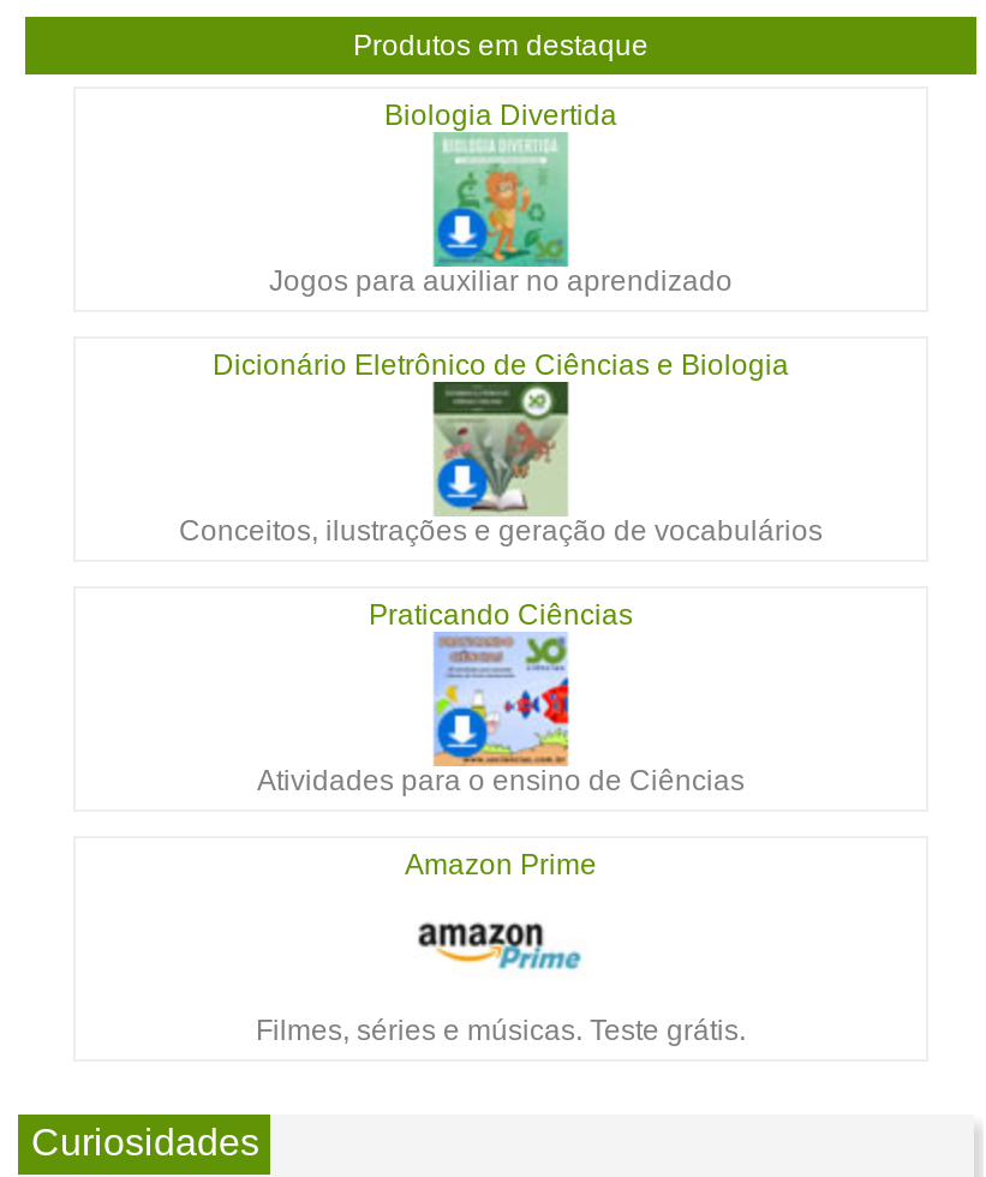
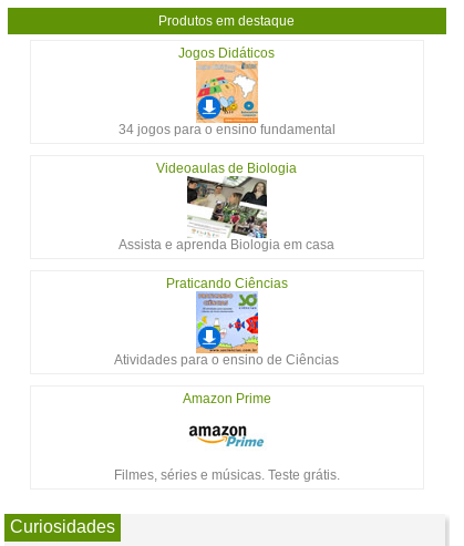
[384,99,617,132] Biologia Divertida -> [179,46,275,61] Jogos Didáticos
[269,151,733,298] [image] | Jogos para auxiliar no aprendizado -> [118,70,336,137] [image] | 34 jogos para o ensino fundamental
[213,349,789,382] Dicionário Eletrônico de Ciências e Biologia -> [157,161,297,176] Videoaulas de Biologia
[179,401,823,548] [image] | Conceitos, ilustrações e geração de vocabulários -> [119,185,335,253] [image] | Assista e aprenda Biologia em casa

